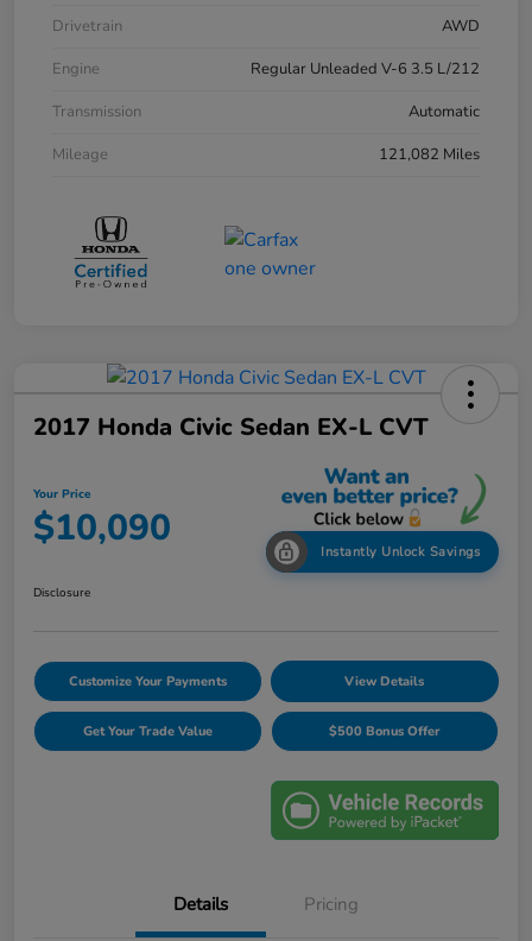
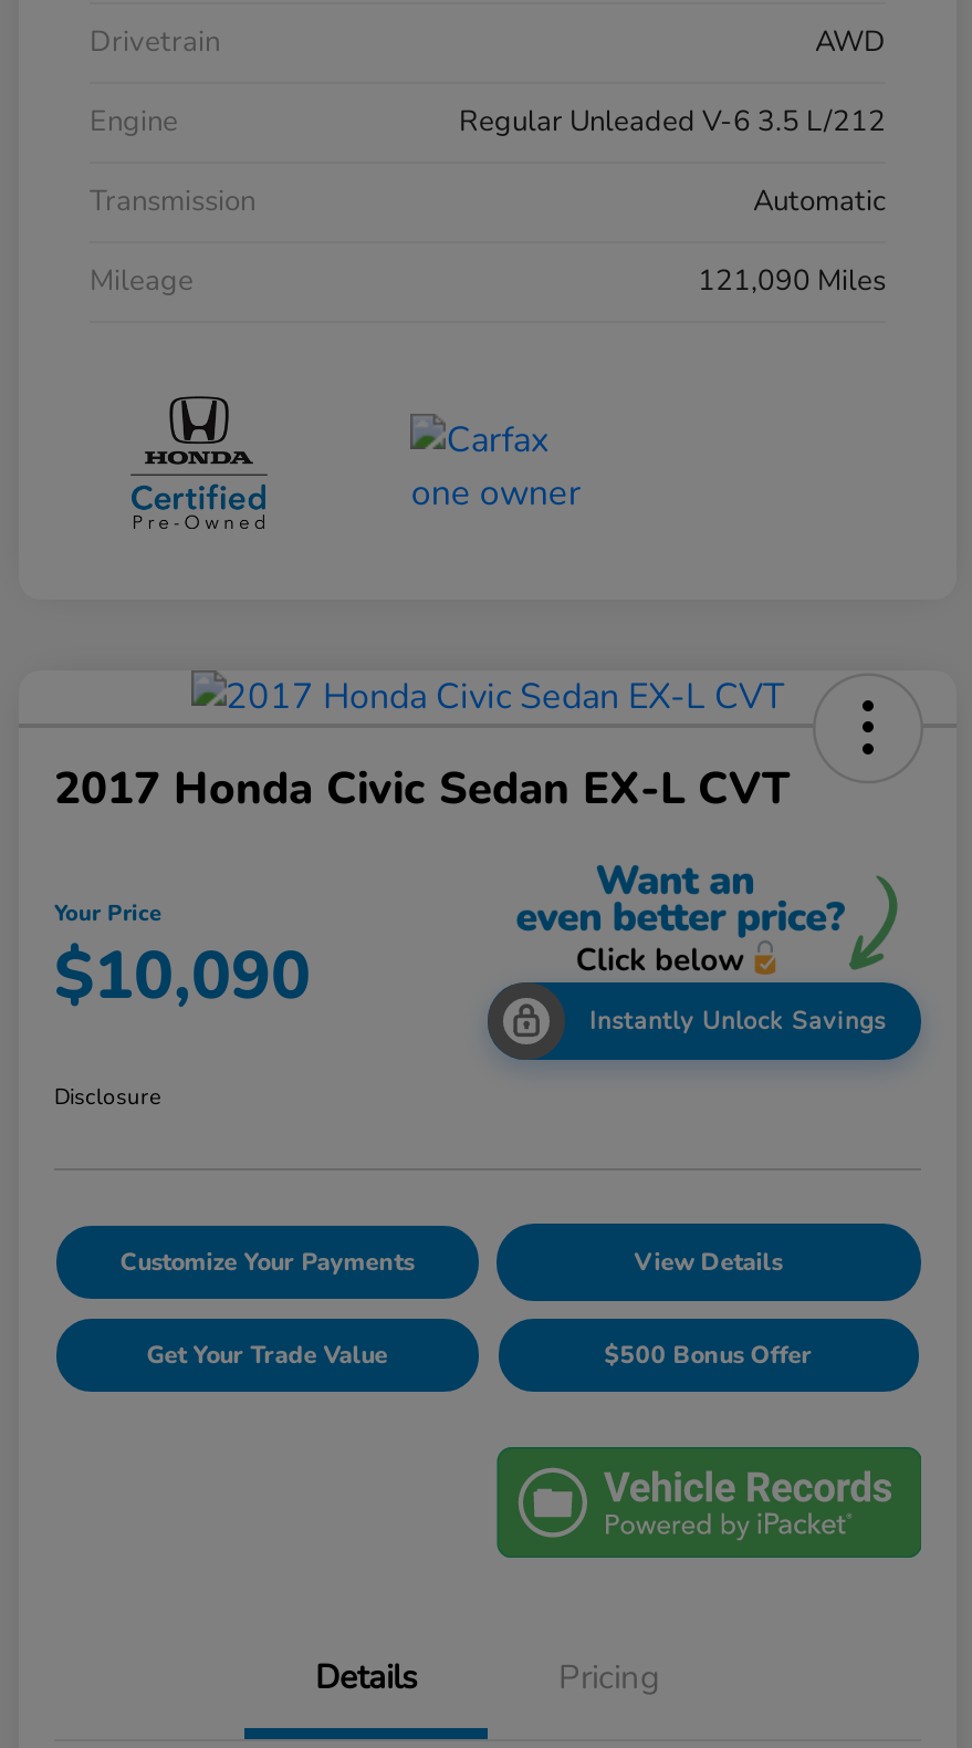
[379,143,480,165] 121,082 Miles -> [698,260,886,300] 121,090 Miles

